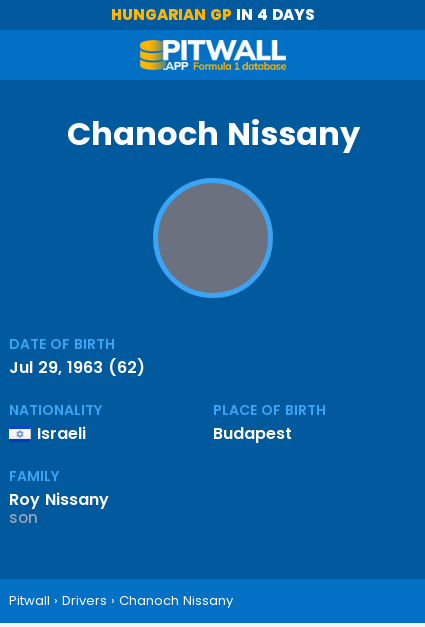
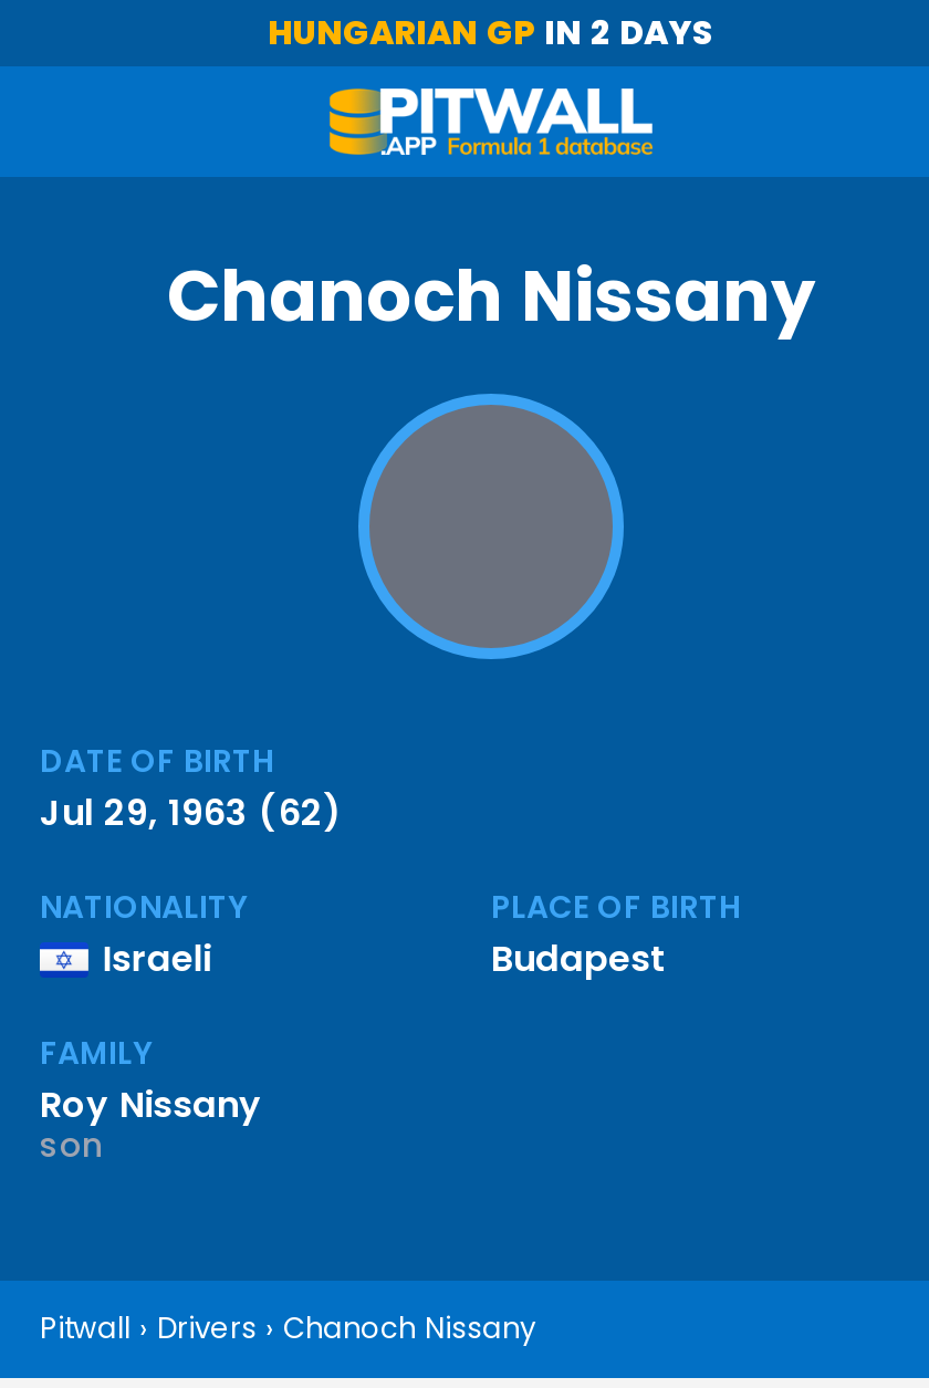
[111,4,315,25] HUNGARIAN GP IN 4 DAYS -> [268,9,714,55] HUNGARIAN GP IN 2 DAYS

